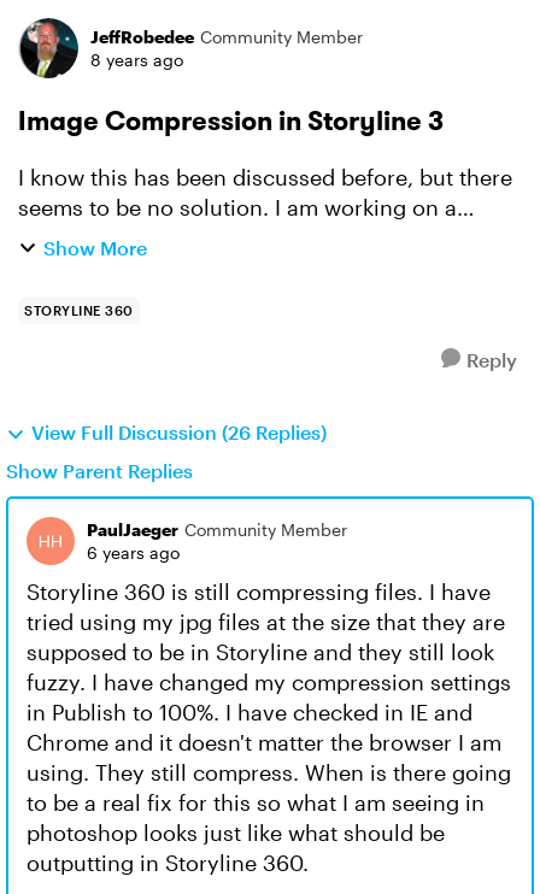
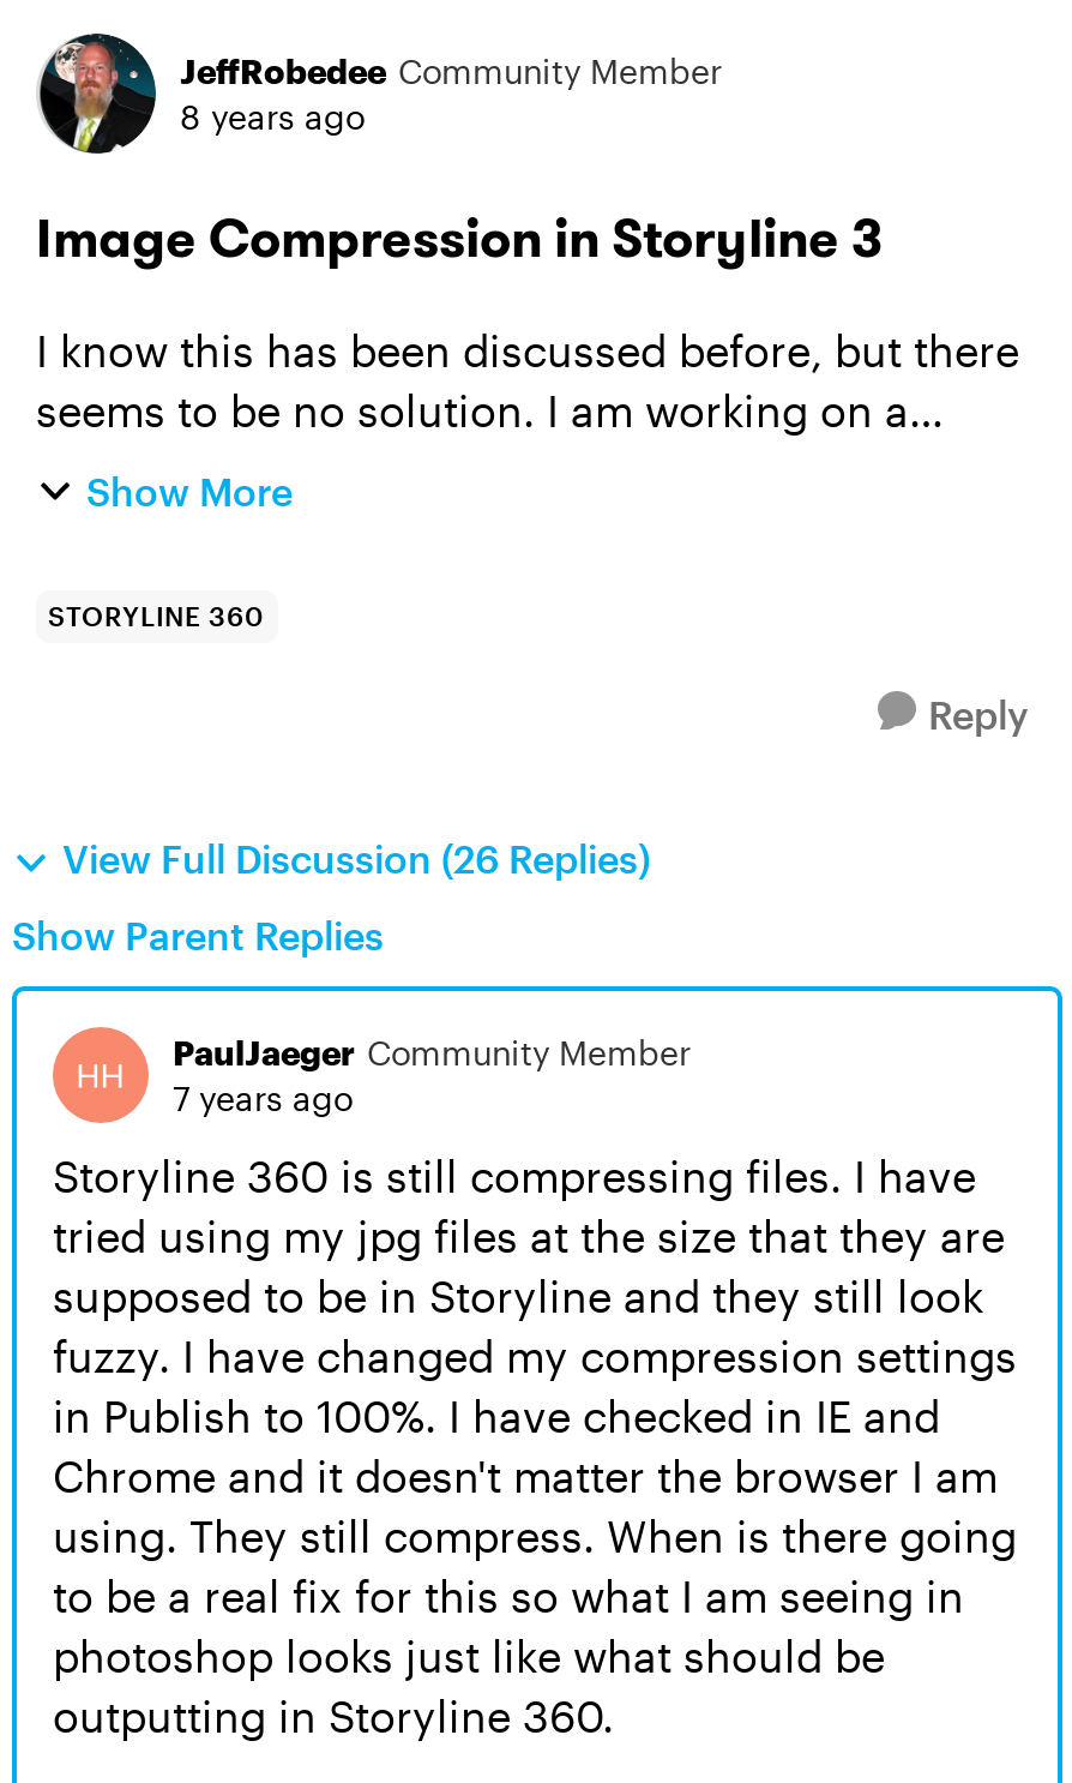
[87,542,180,563] 6 years ago -> [173,1077,353,1118] 7 years ago

